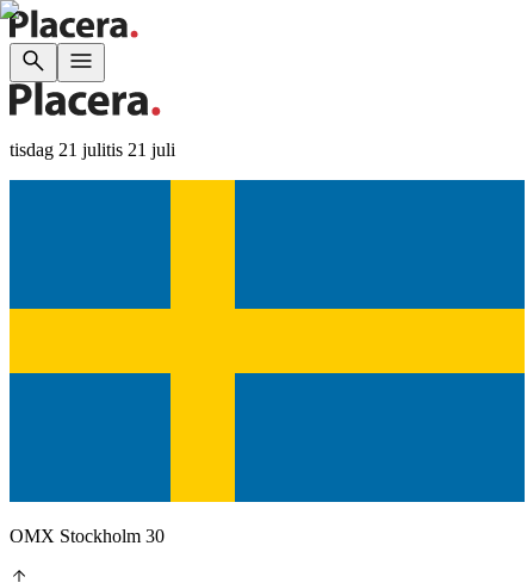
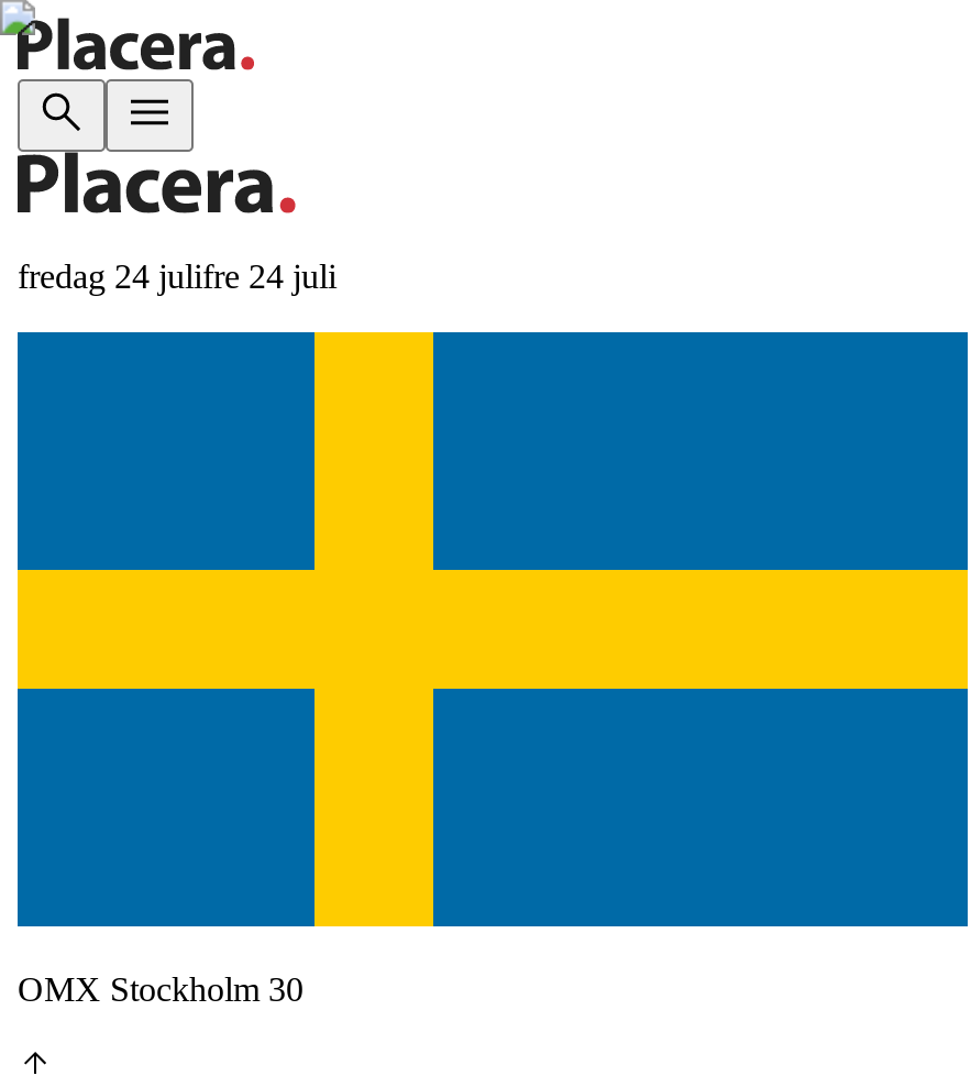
[10,139,175,160] tisdag 21 julitis 21 juli -> [18,257,336,295] fredag 24 julifre 24 juli

